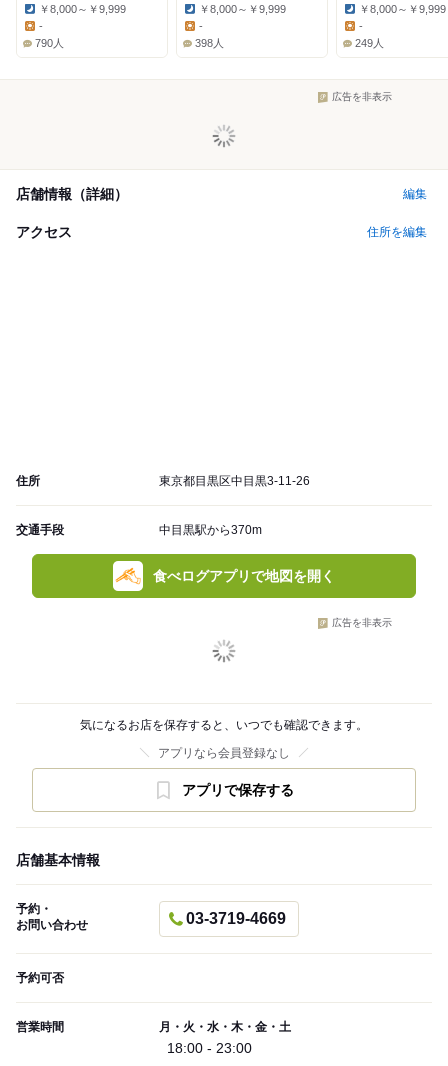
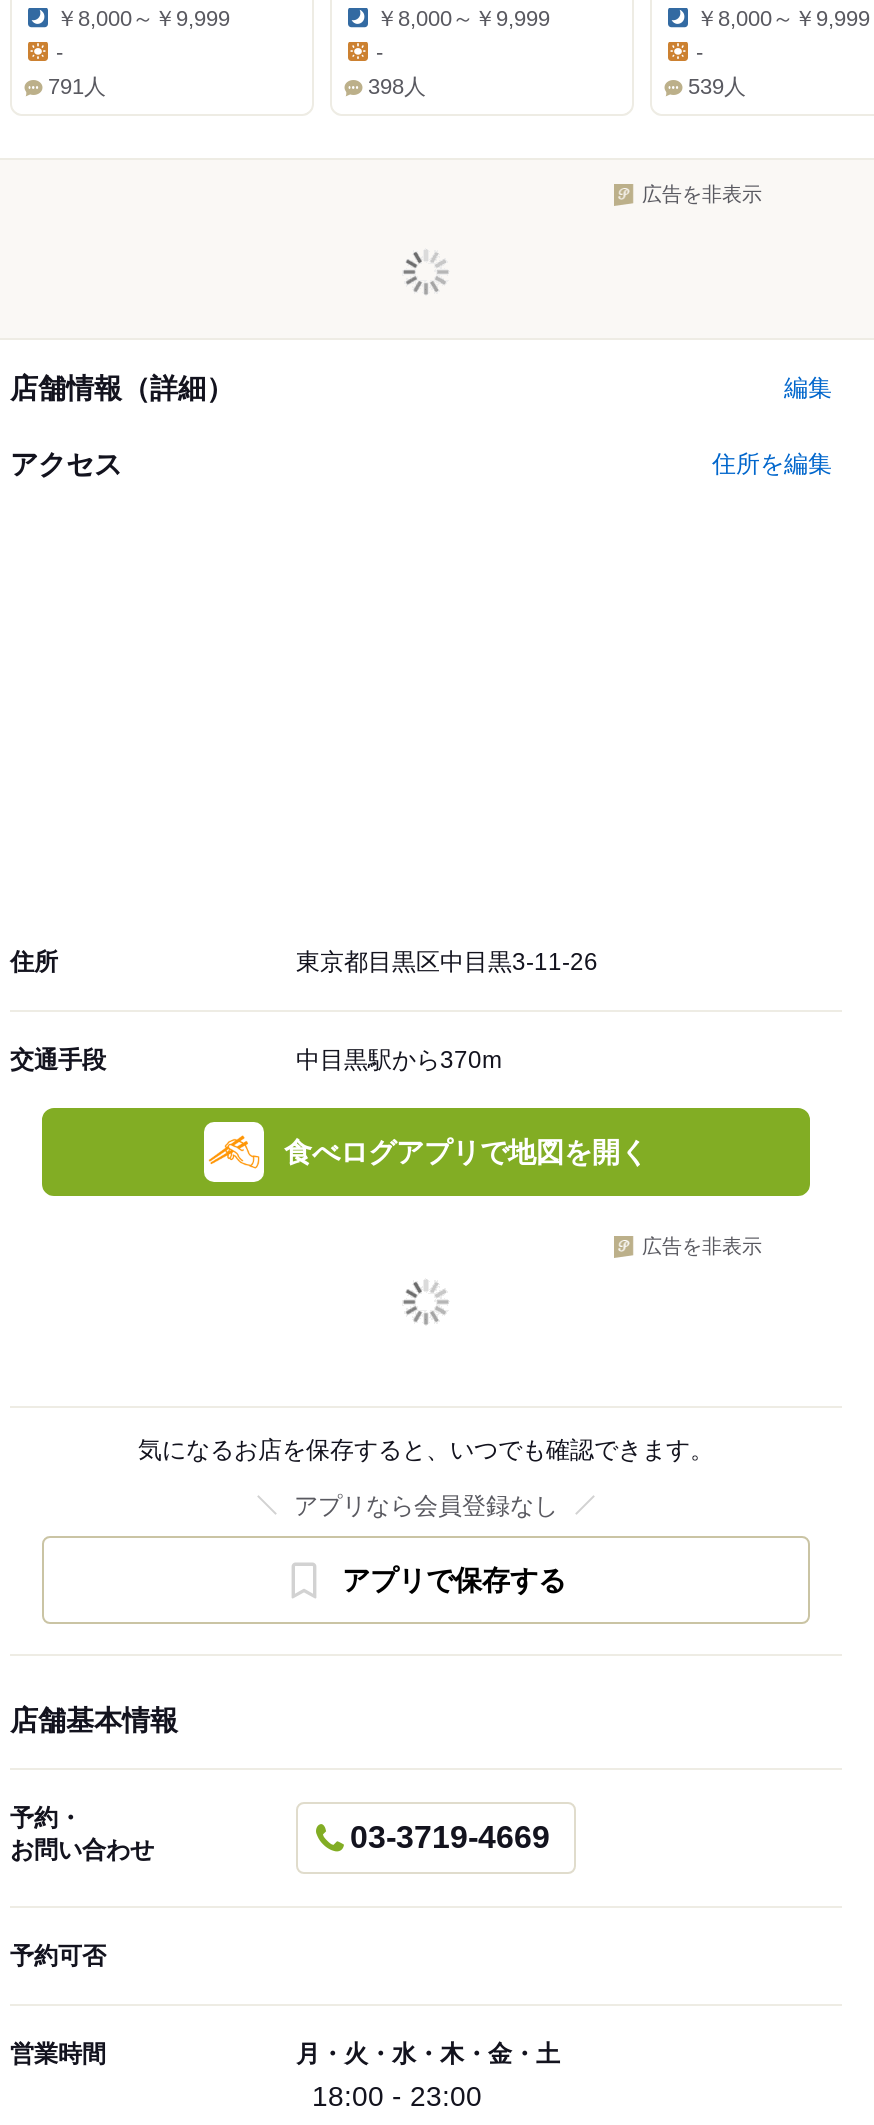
[35,37,64,49] 790人 -> [48,75,106,99] 791人
[355,37,384,49] 249人 -> [688,75,746,99] 539人

